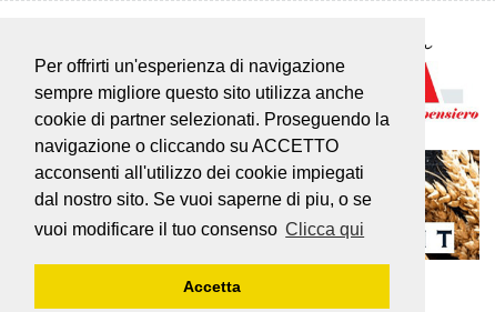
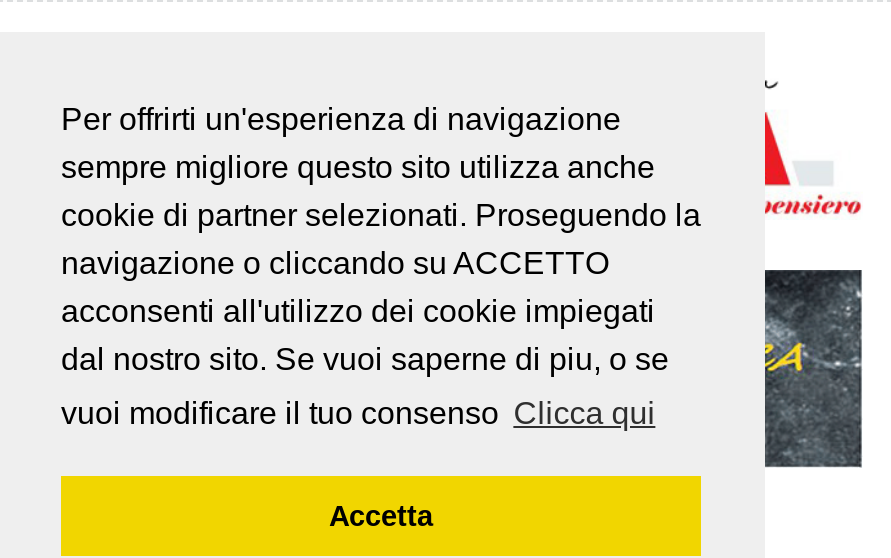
[425,149,481,261] [image] -> [763,268,863,468] [image]

